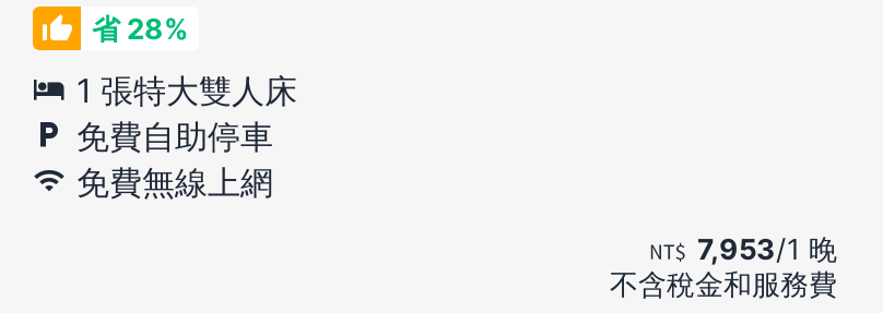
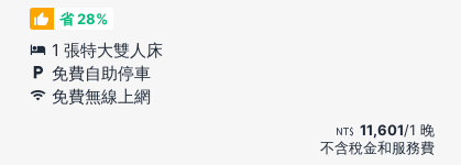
[697,230,837,265] 7,953/1 晚 -> [360,120,435,138] 11,601/1 晚

